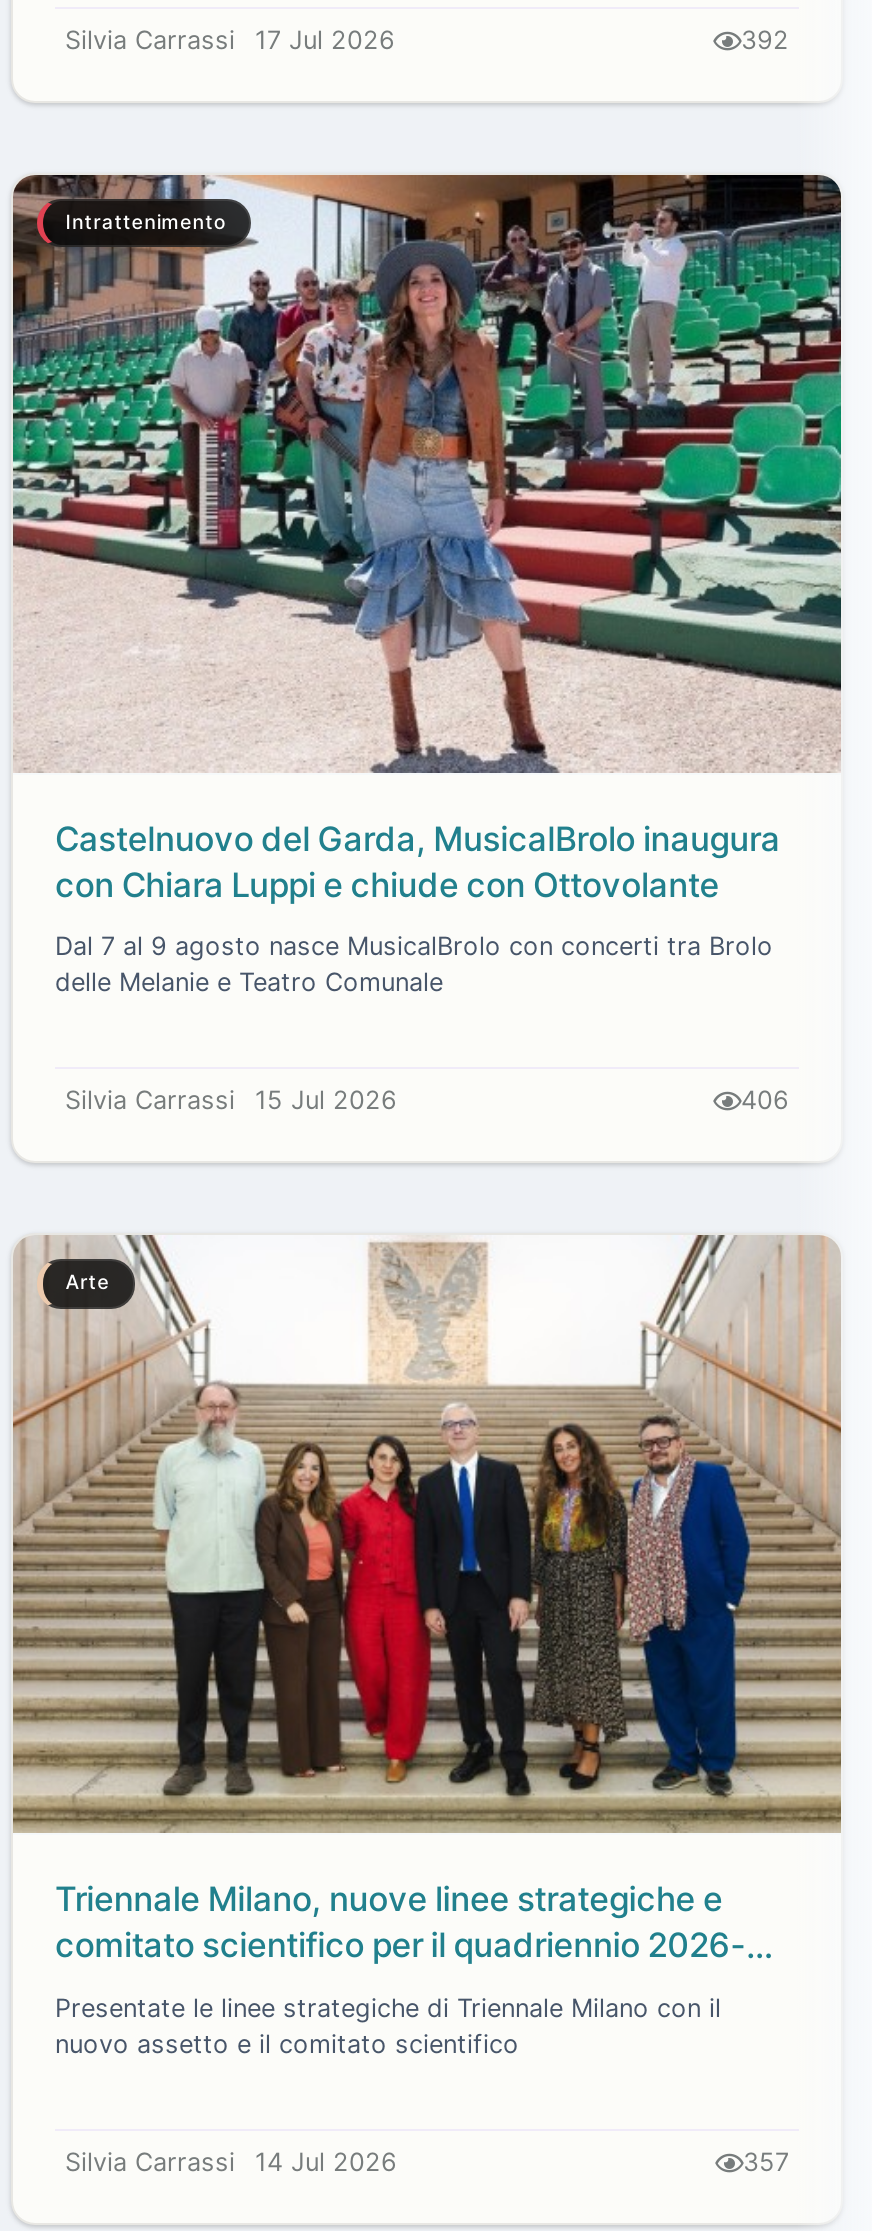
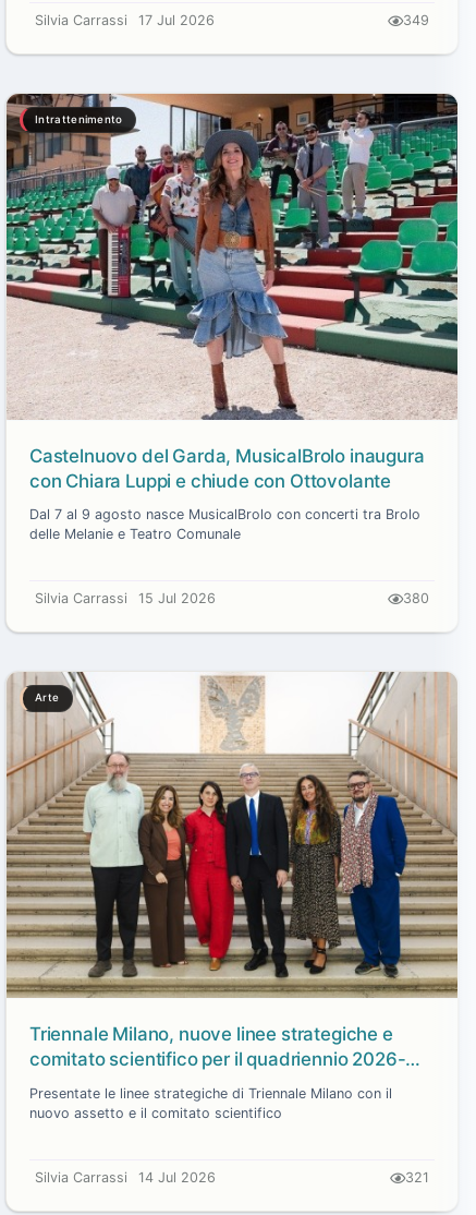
[741,25,789,55] 392 -> [403,12,429,28] 349
[741,1086,789,1116] 406 -> [403,590,429,607] 380
[743,2147,789,2177] 357 -> [405,1169,429,1185] 321

